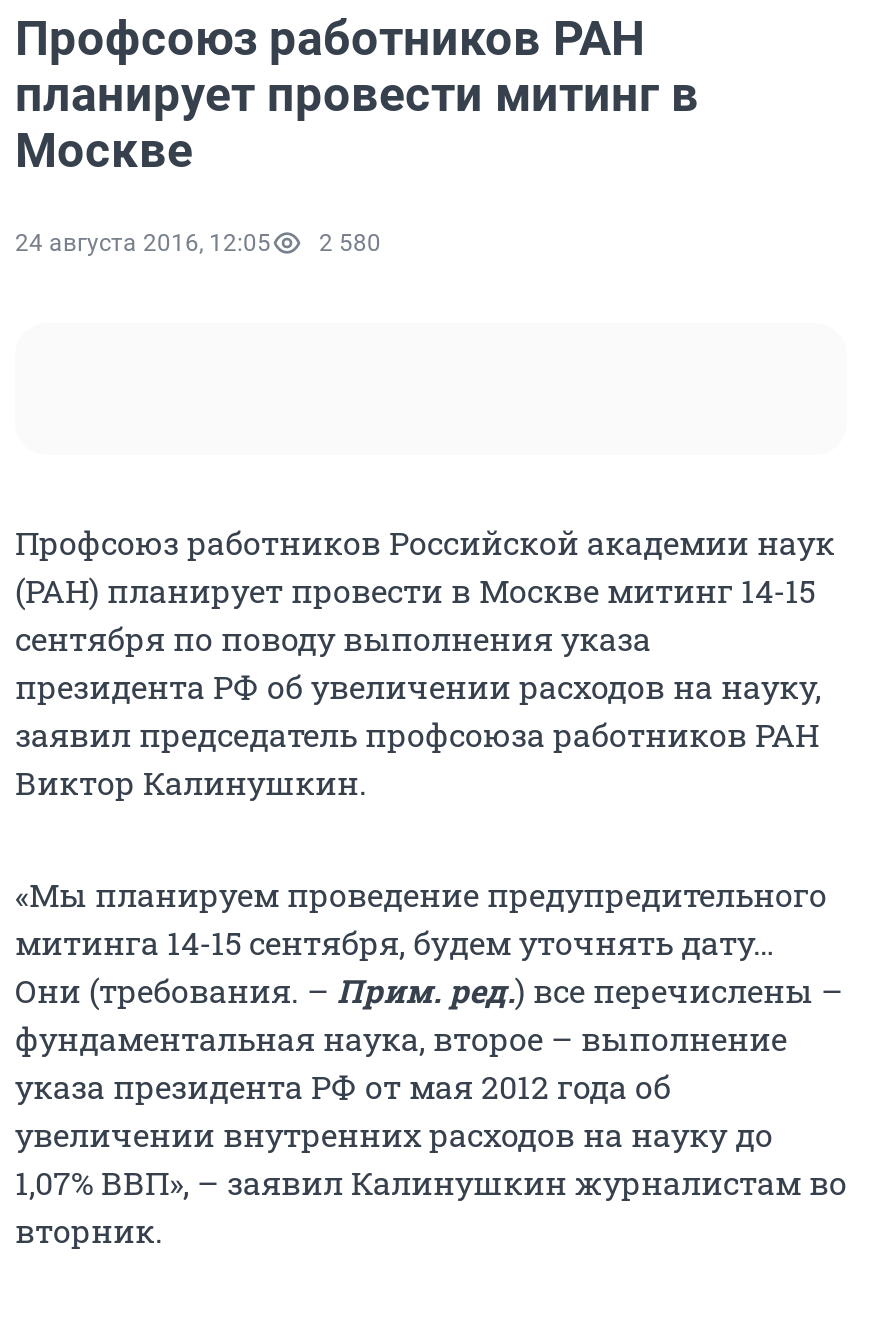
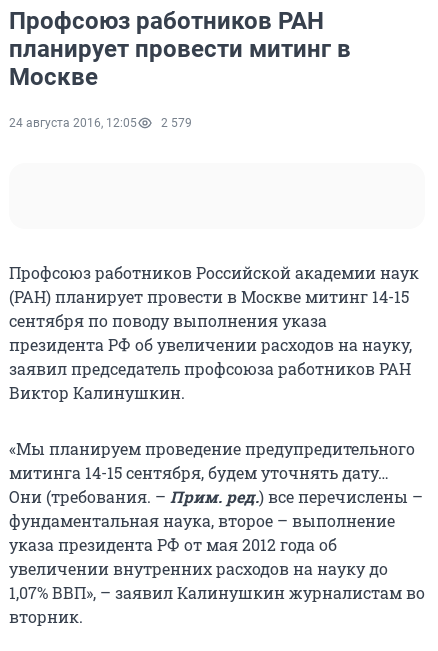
[15,229,381,257] 24 августа 2016, 12:05 2 580 -> [9,116,192,130] 24 августа 2016, 12:05 2 579

